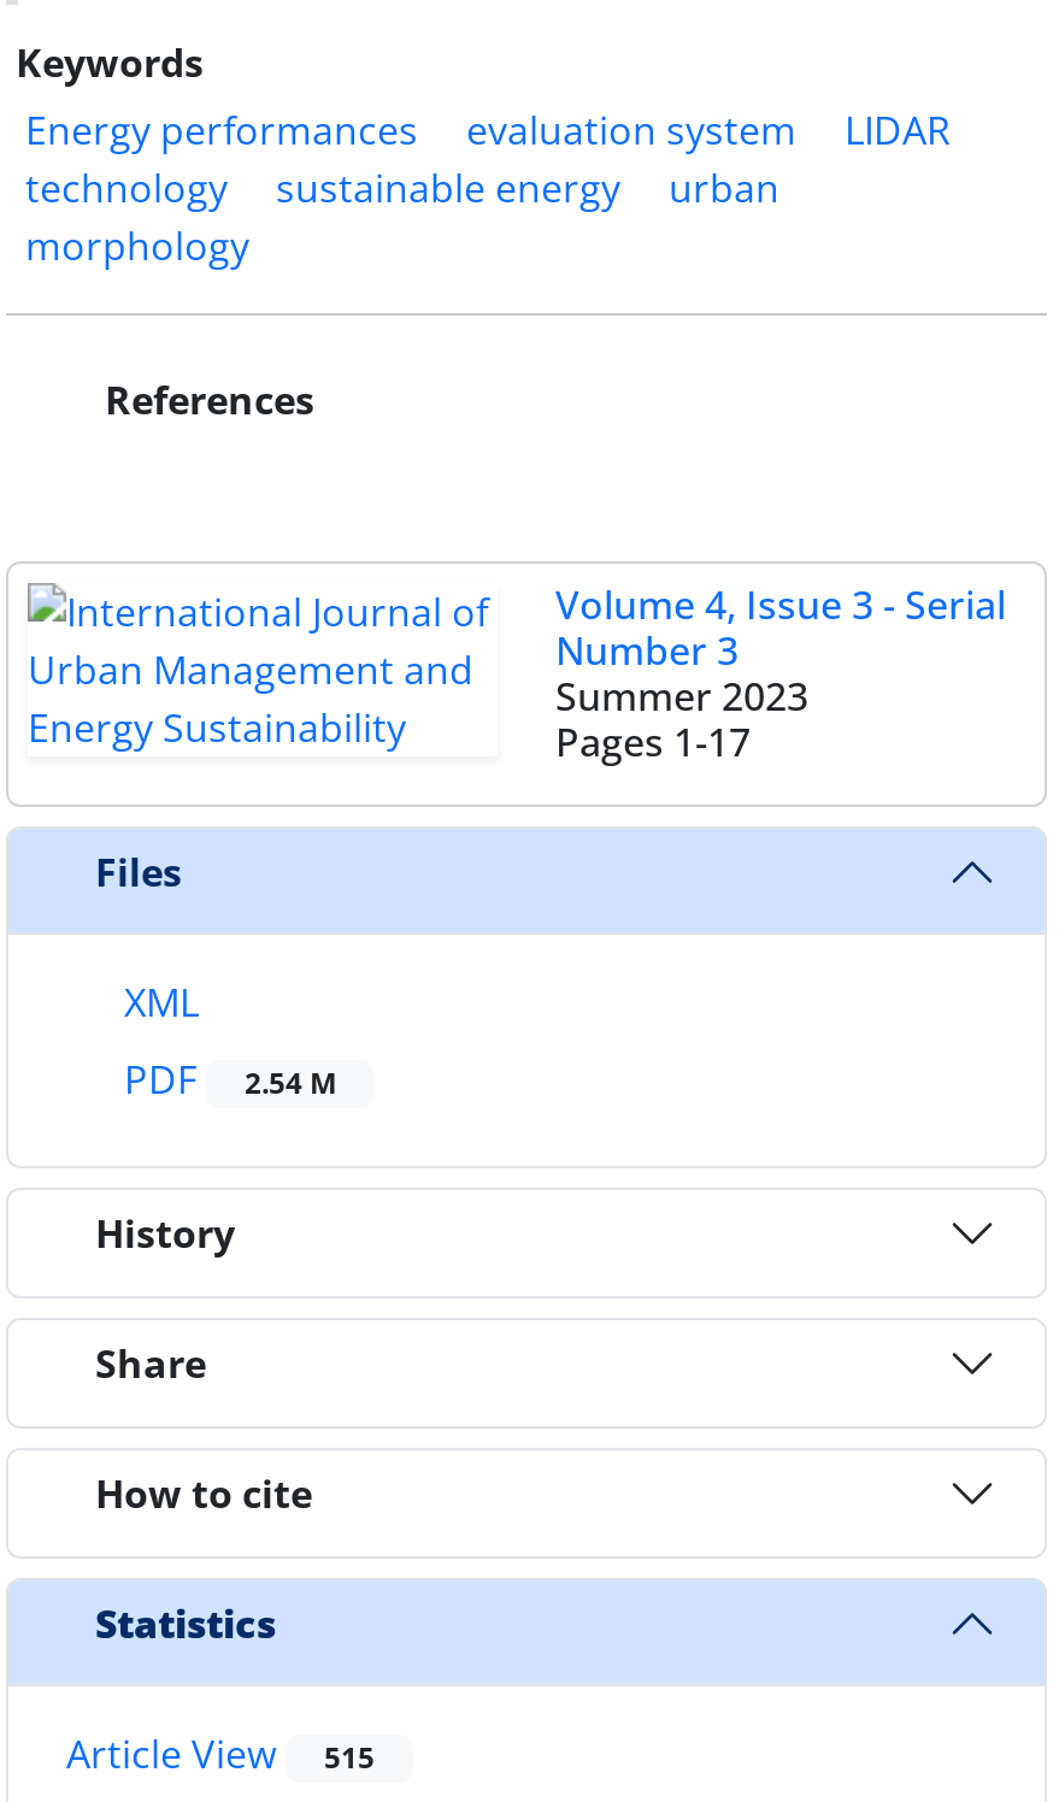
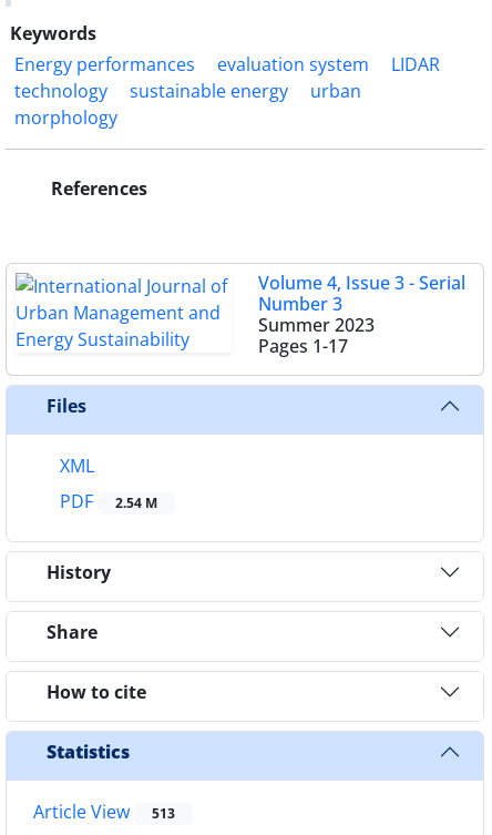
[66,1728,375,1781] Article View 515 -> [33,800,175,824] Article View 513

